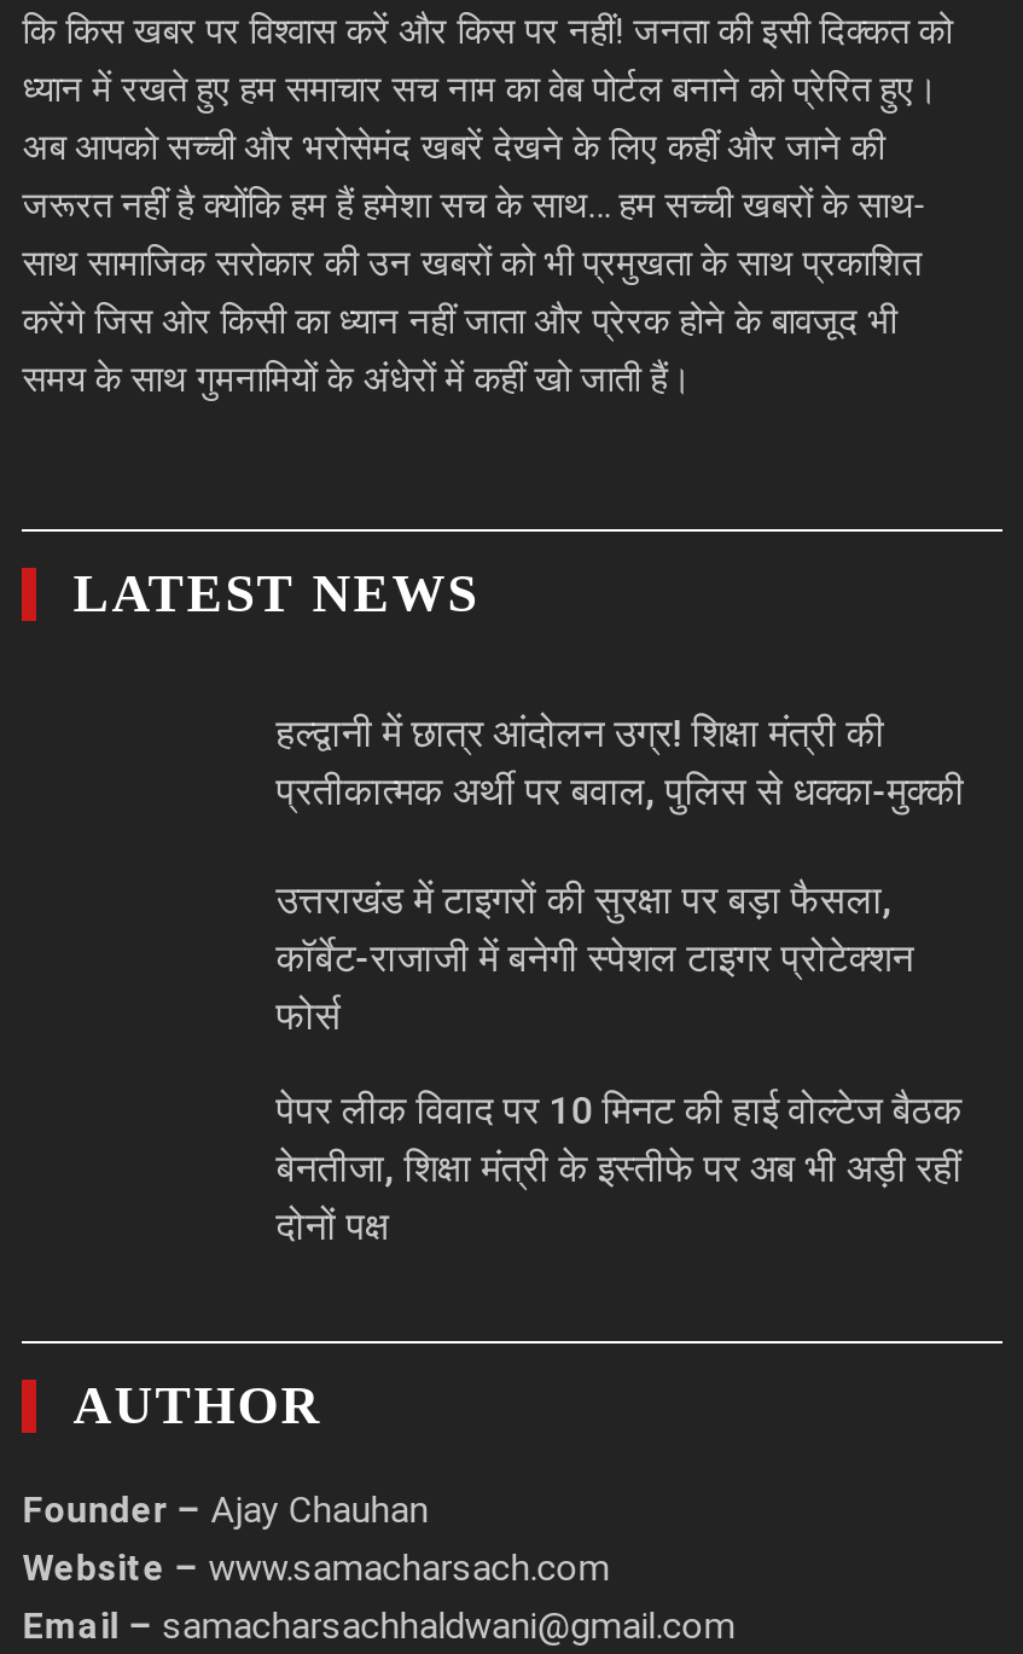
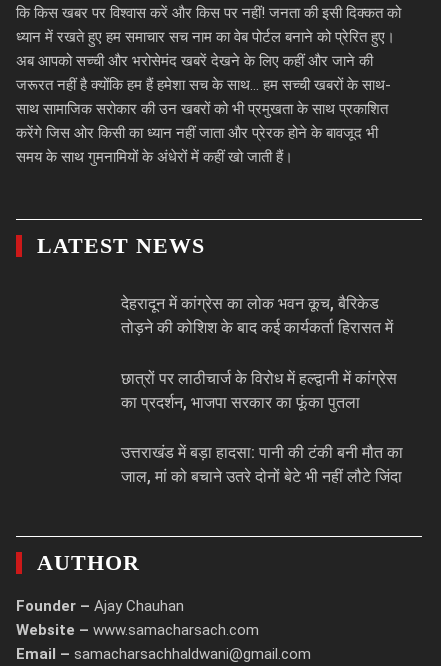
[276,710,965,814] हल्द्वानी में छात्र आंदोलन उग्र! शिक्षा मंत्री की | प्रतीकात्मक अर्थी पर बवाल, पुलिस से धक्का-मुक्की -> [121,294,393,337] देहरादून में कांग्रेस का लोक भवन कूच, बैरिकेड | तोड़ने की कोशिश के बाद कई कार्यकर्ता हिरासत में
[276,876,914,1038] उत्तराखंड में टाइगरों की सुरक्षा पर बड़ा फैसला, | कॉर्बेट-राजाजी में बनेगी स्पेशल टाइगर प्रोटेक्शन | फोर्स -> [121,369,397,412] छात्रों पर लाठीचार्ज के विरोध में हल्द्वानी में कांग्रेस | का प्रदर्शन, भाजपा सरकार का फूंका पुतला
[276,1087,962,1249] पेपर लीक विवाद पर 10 मिनट की हाई वोल्टेज बैठक | बेनतीजा, शिक्षा मंत्री के इस्तीफे पर अब भी अड़ी रहीं | दोनों पक्ष -> [121,443,403,486] उत्तराखंड में बड़ा हादसा: पानी की टंकी बनी मौत का | जाल, मां को बचाने उतरे दोनों बेटे भी नहीं लौटे जिंदा

